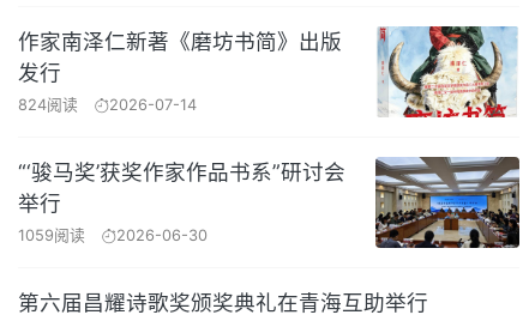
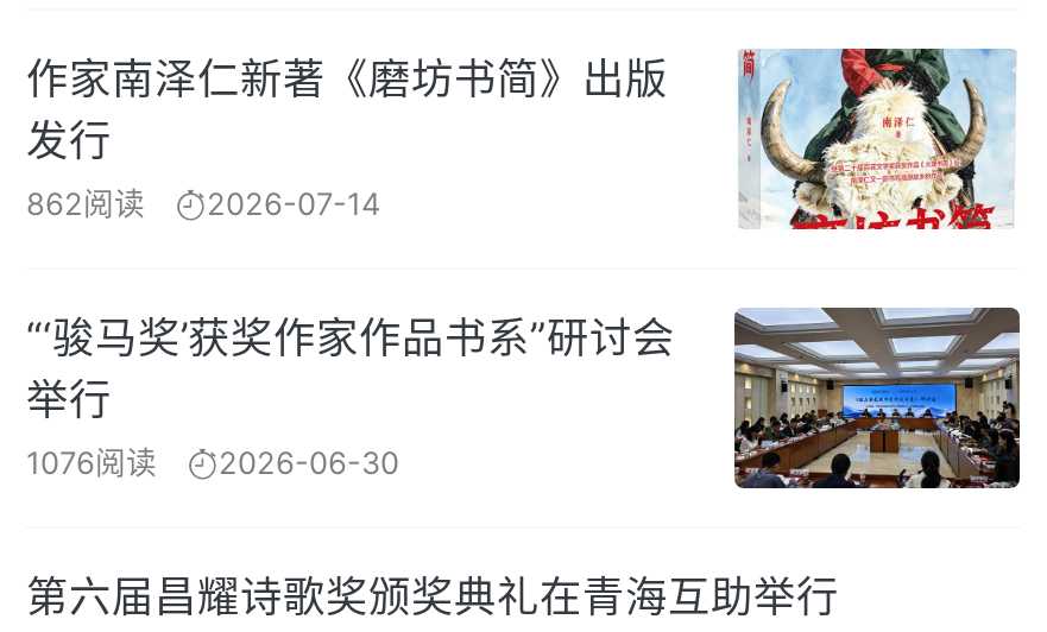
[18,96,197,114] 824阅读 2026-07-14 -> [26,187,380,222] 862阅读 2026-07-14
[18,226,208,244] 1059阅读 2026-06-30 -> [26,445,399,481] 1076阅读 2026-06-30

